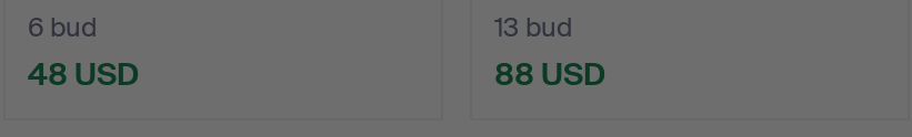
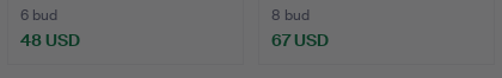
[494,10,605,94] 13 bud | 88 USD -> [271,6,329,51] 8 bud | 67 USD

